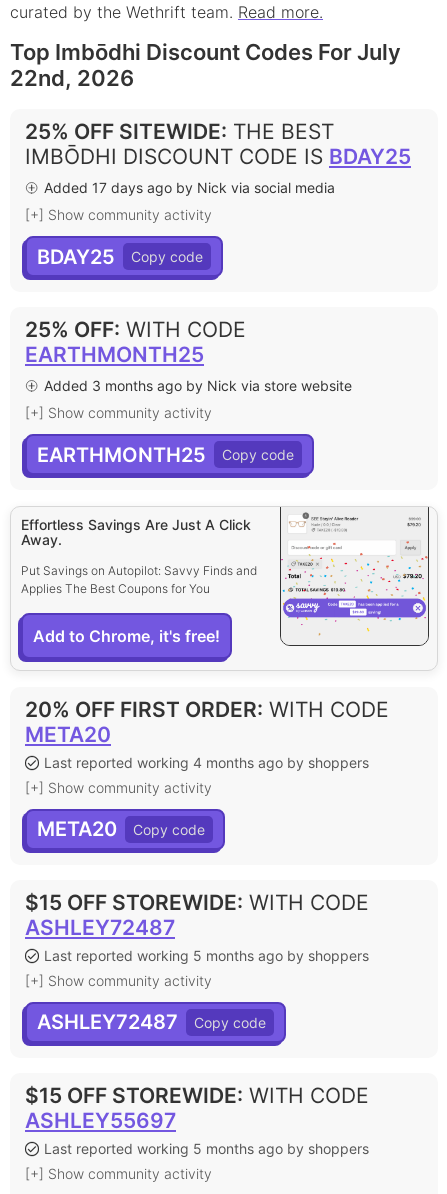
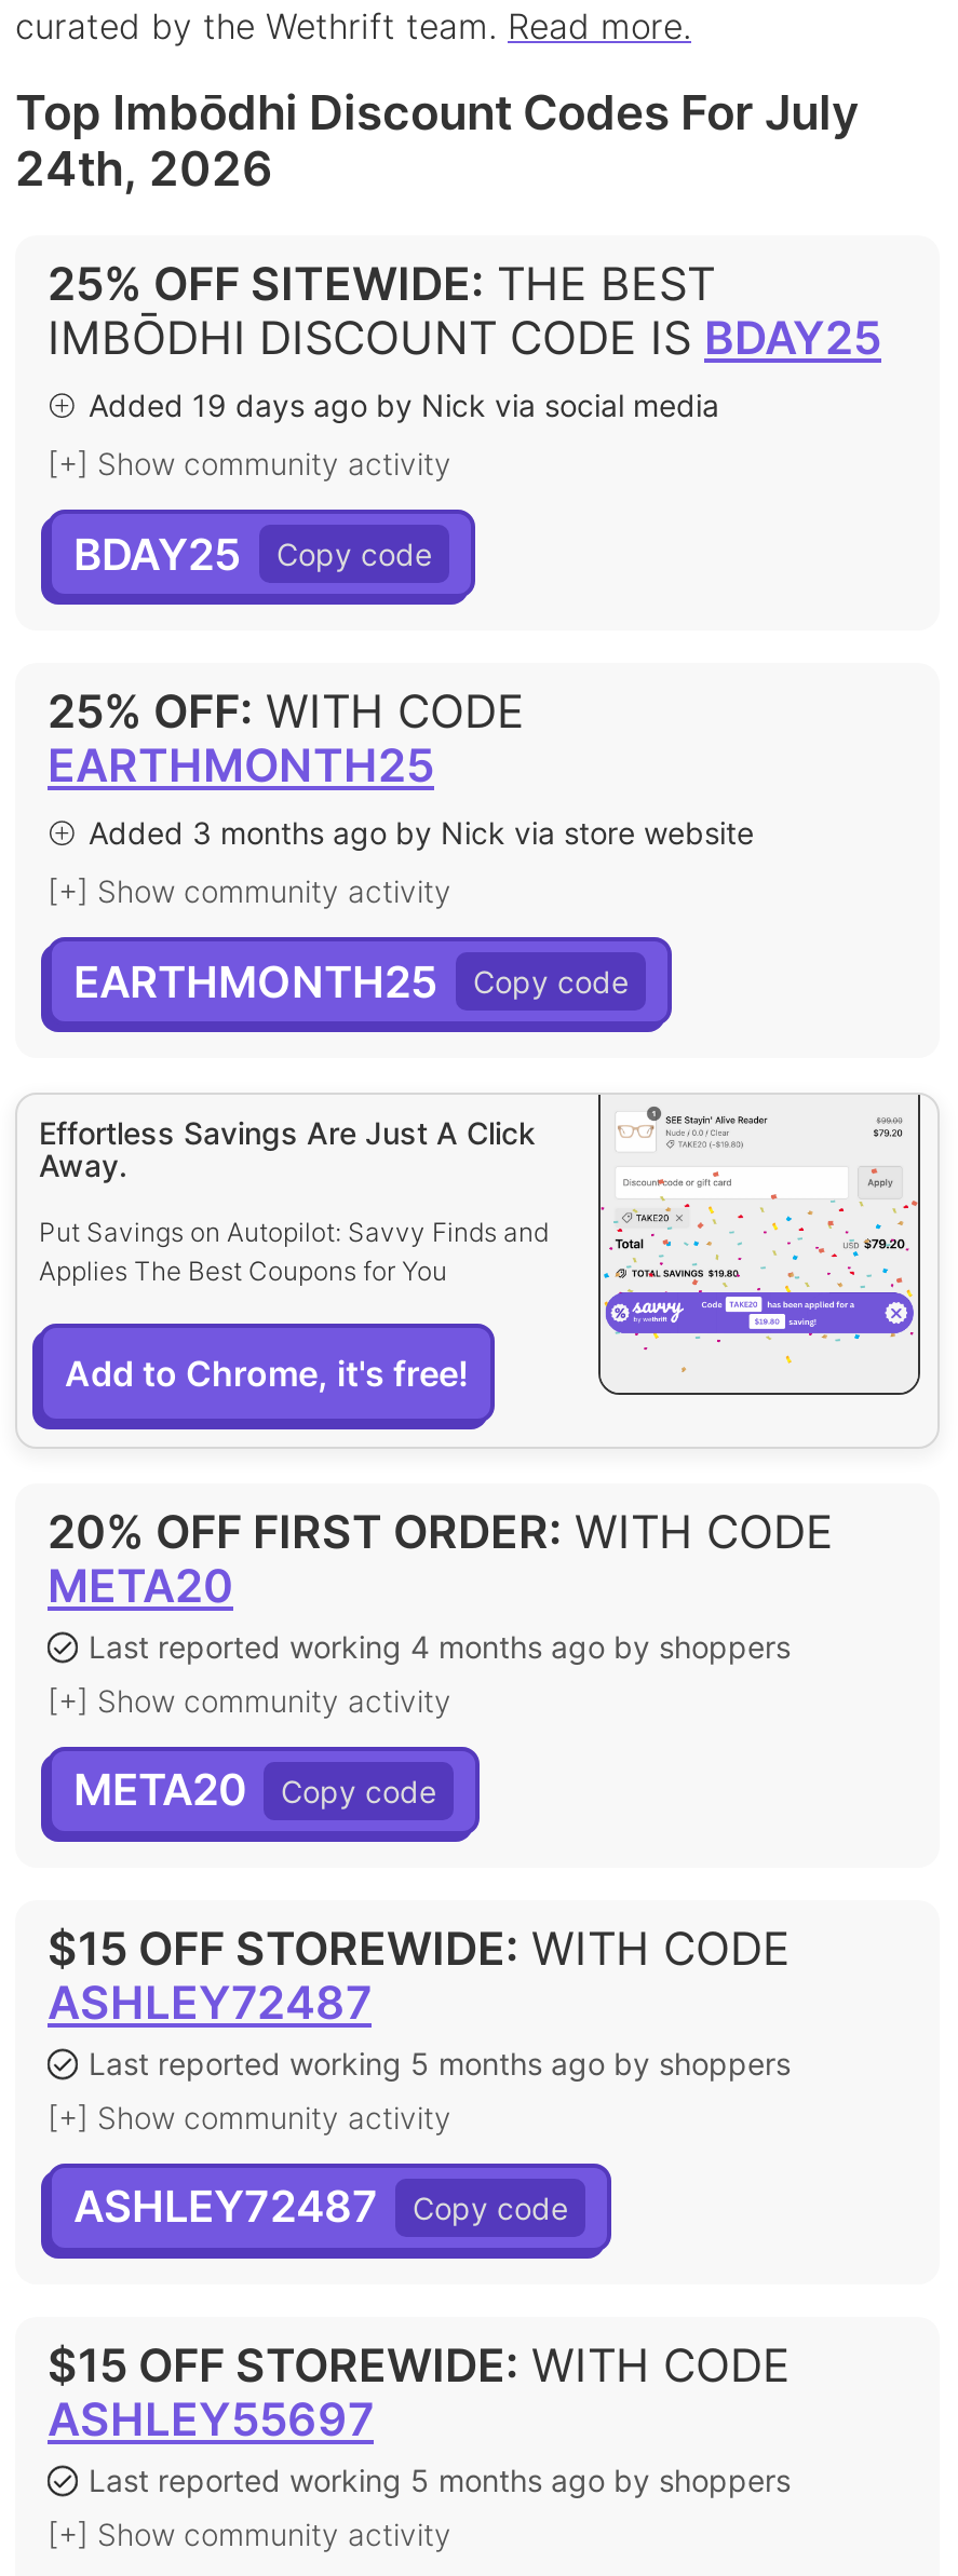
[10,65,134,91] 22nd, 2026 -> [15,140,272,196] 24th, 2026
[44,179,335,196] Added 17 days ago by Nick via social media -> [89,386,719,423] Added 19 days ago by Nick via social media

